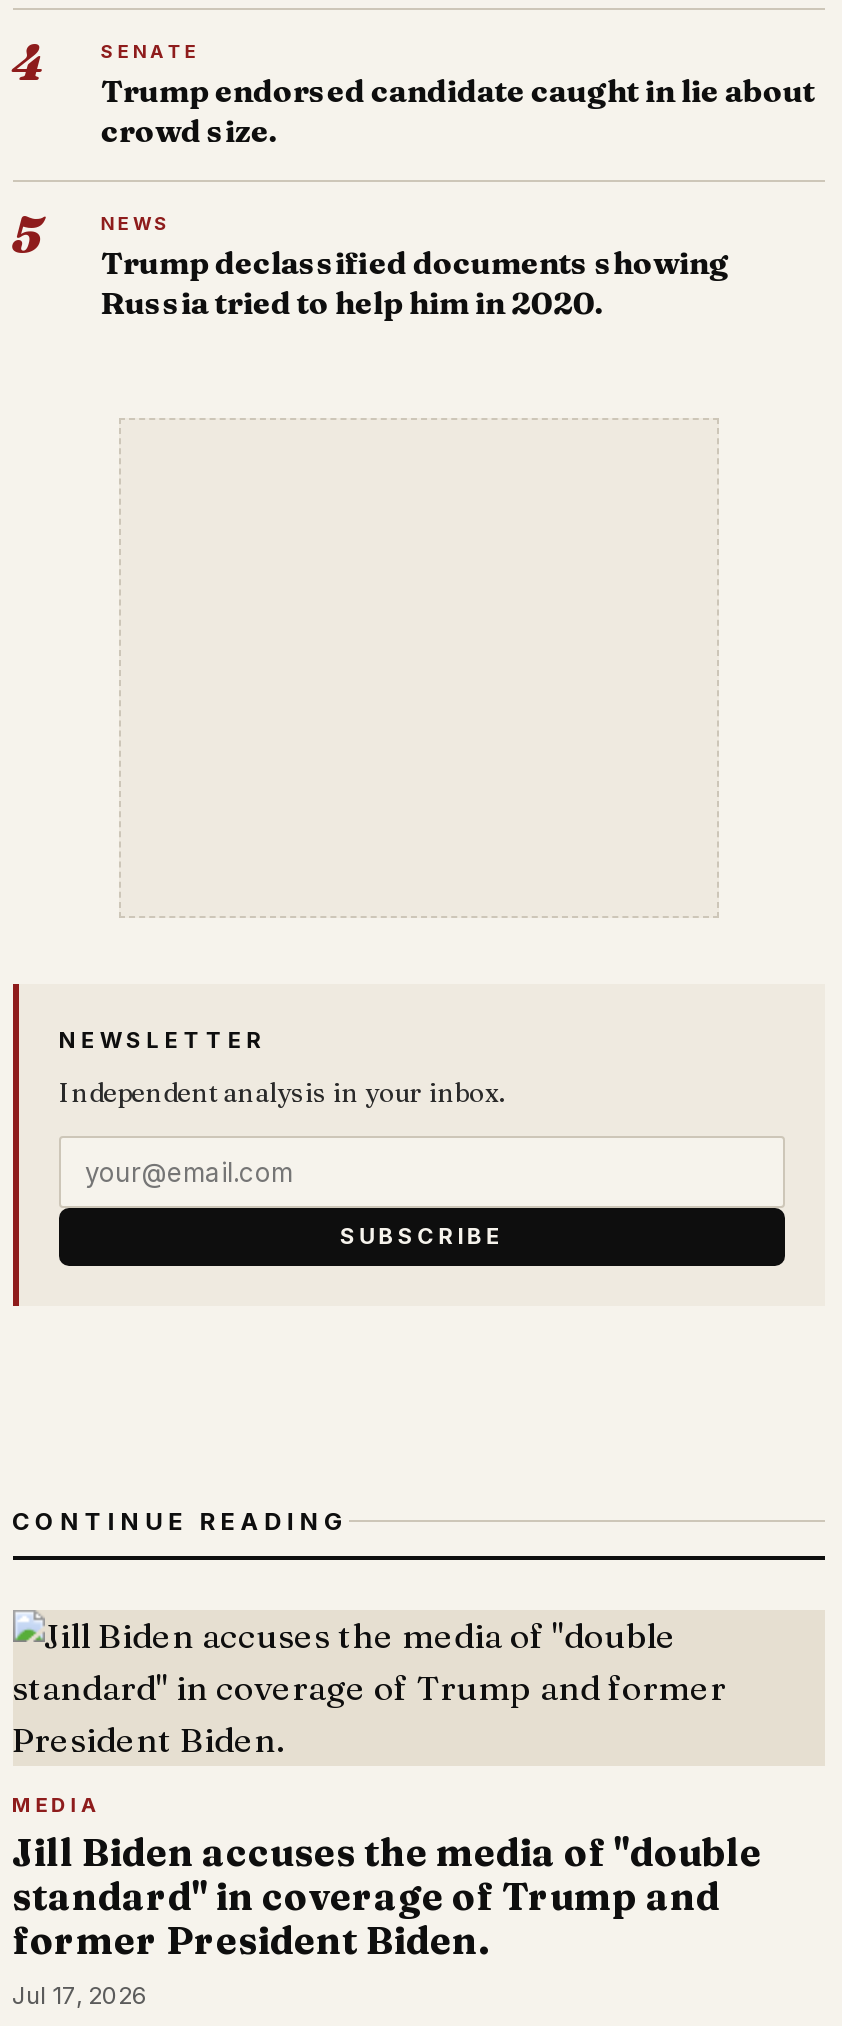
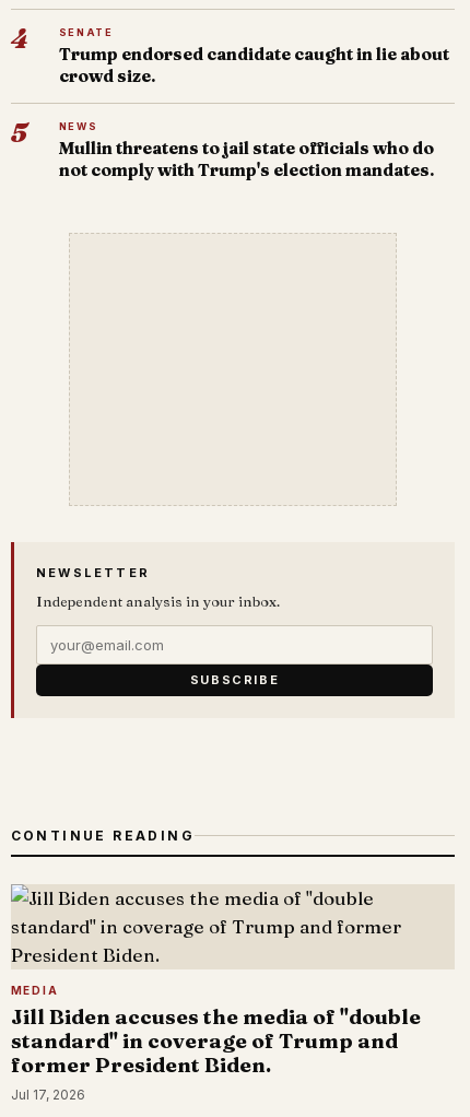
[101,244,729,322] Trump declassified documents showing | Russia tried to help him in 2020. -> [59,138,434,180] Mullin threatens to jail state officials who do | not comply with Trump's election mandates.

